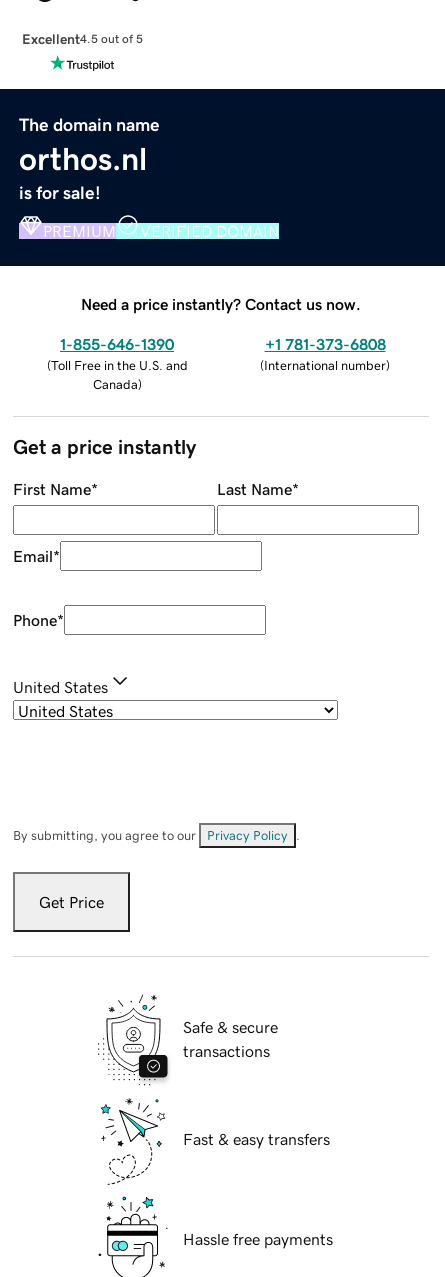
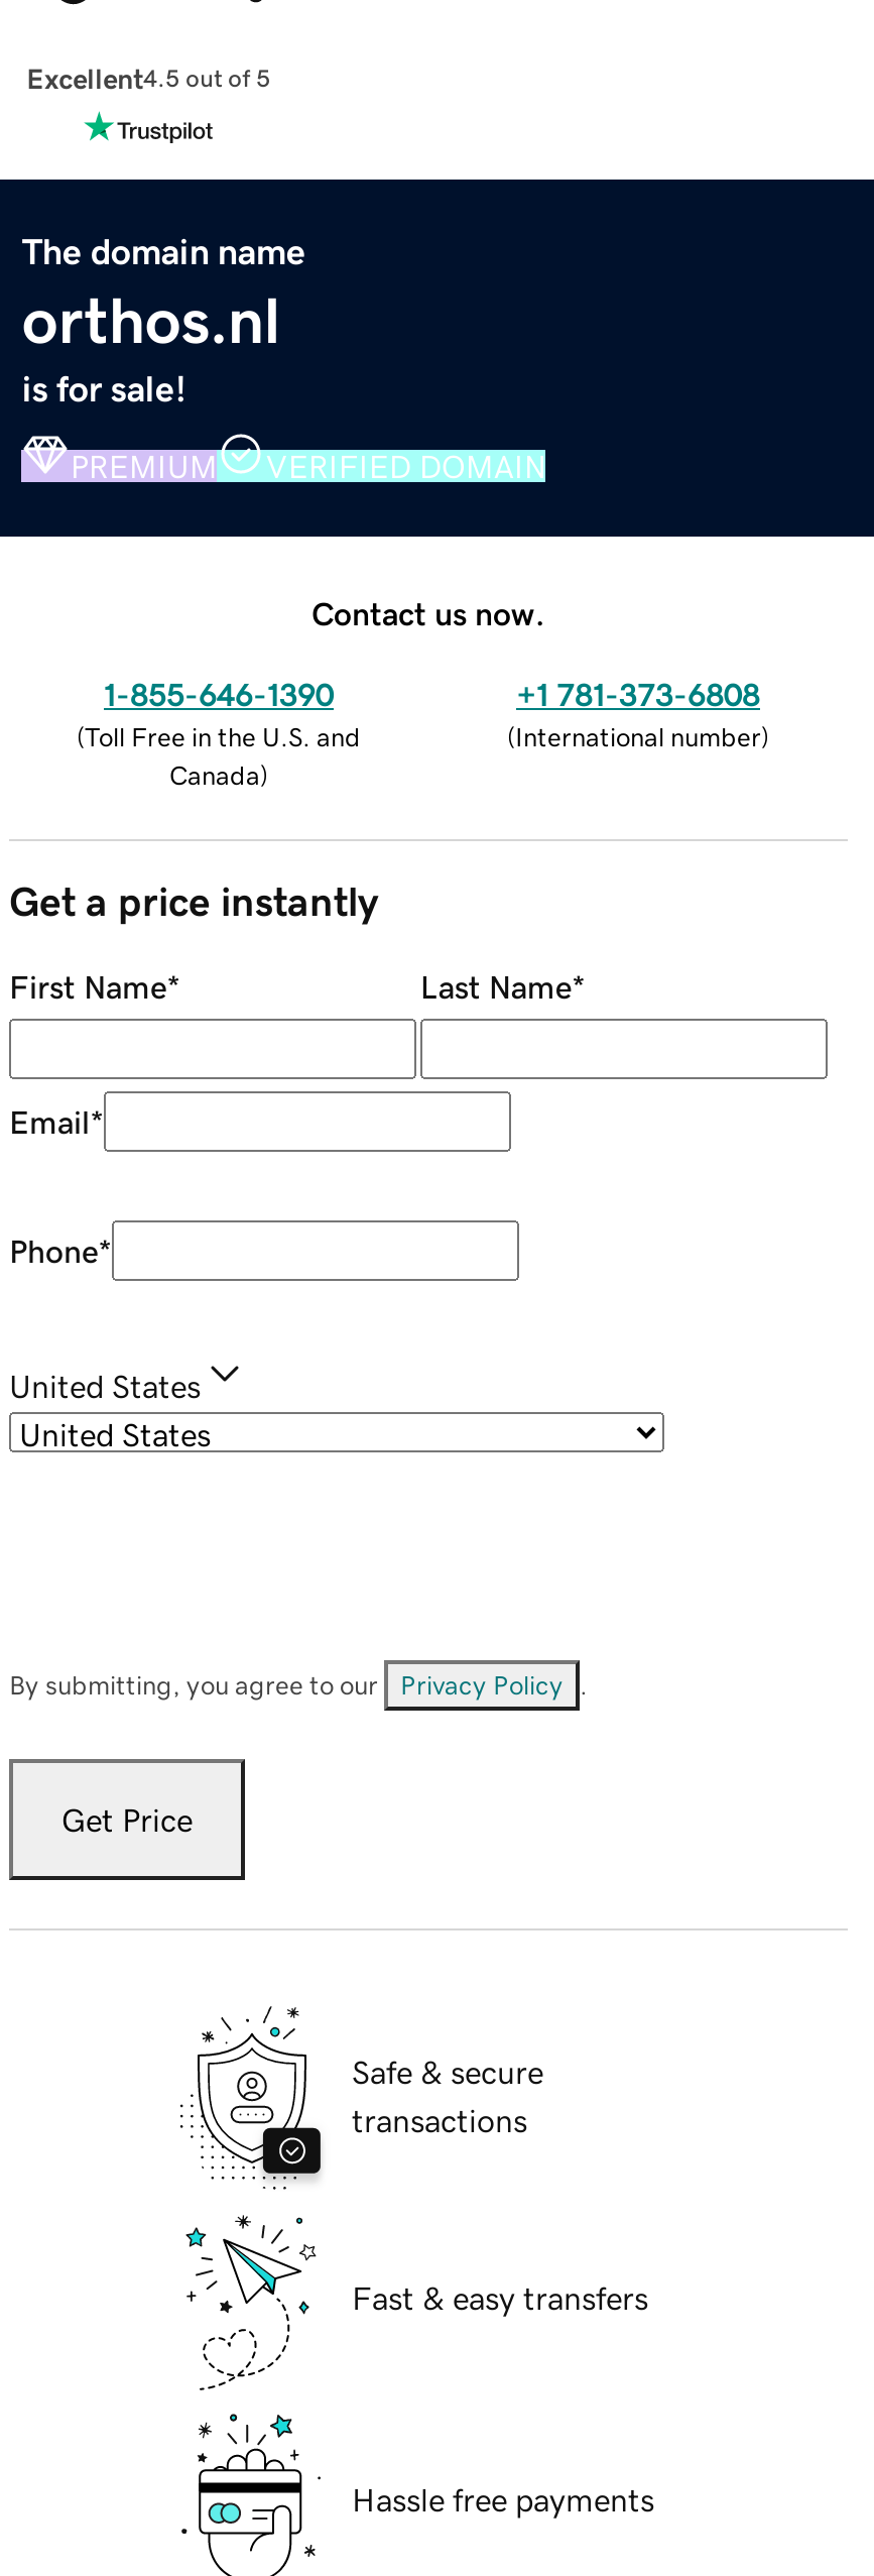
[81,296,361,312] Need a price instantly? Contact us now. -> [311,596,545,629] Contact us now.

